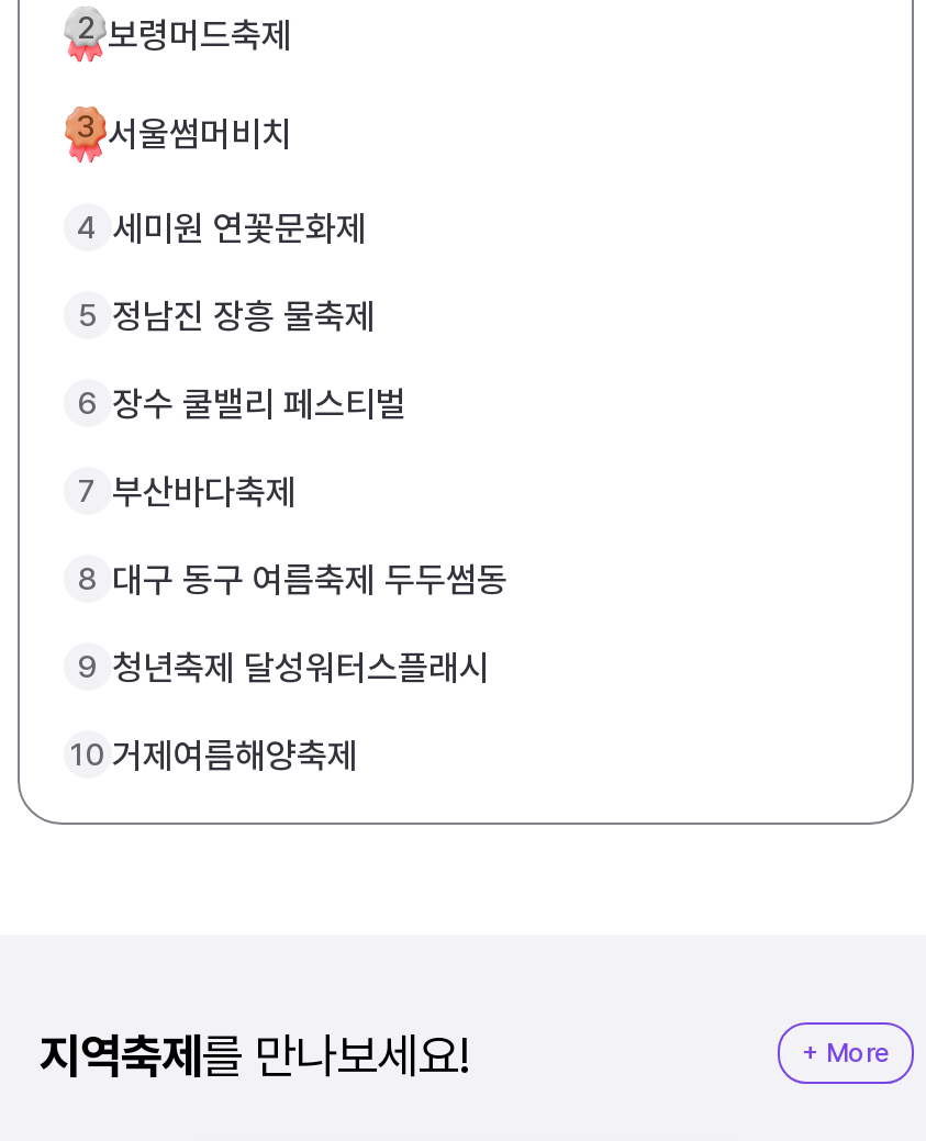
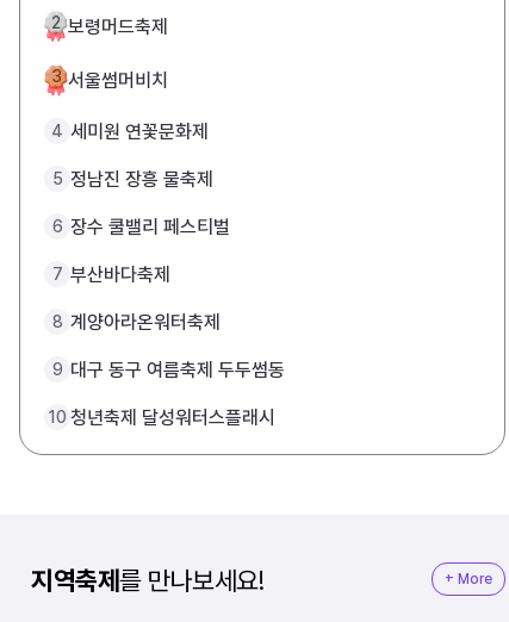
[78,559,507,600] 8 대구 동구 여름축제 두두썸동 -> [52,311,221,334] 8 계양아라온워터축제
[78,647,490,688] 9 청년축제 달성워터스플래시 -> [52,359,285,381] 9 대구 동구 여름축제 두두썸동
[70,734,358,776] 10 거제여름해양축제 -> [48,406,275,429] 10 청년축제 달성워터스플래시

